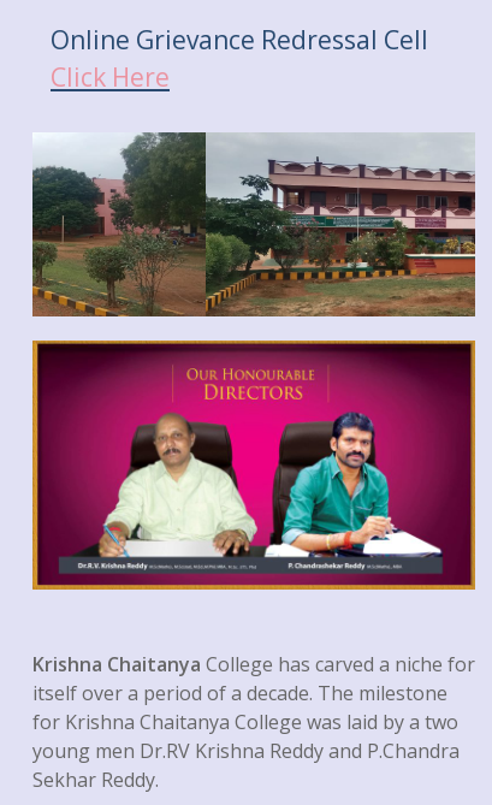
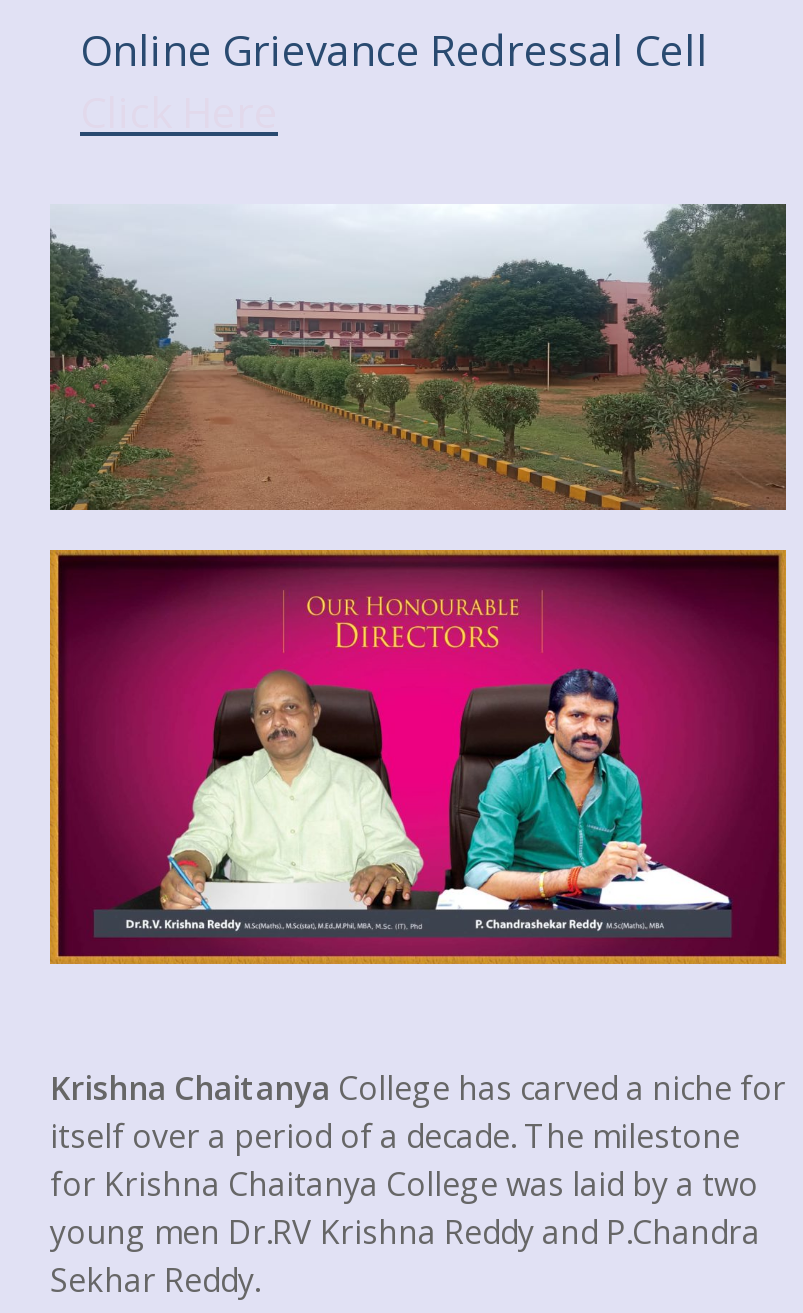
[31,131,475,318] [image] -> [48,202,788,512] [image]

